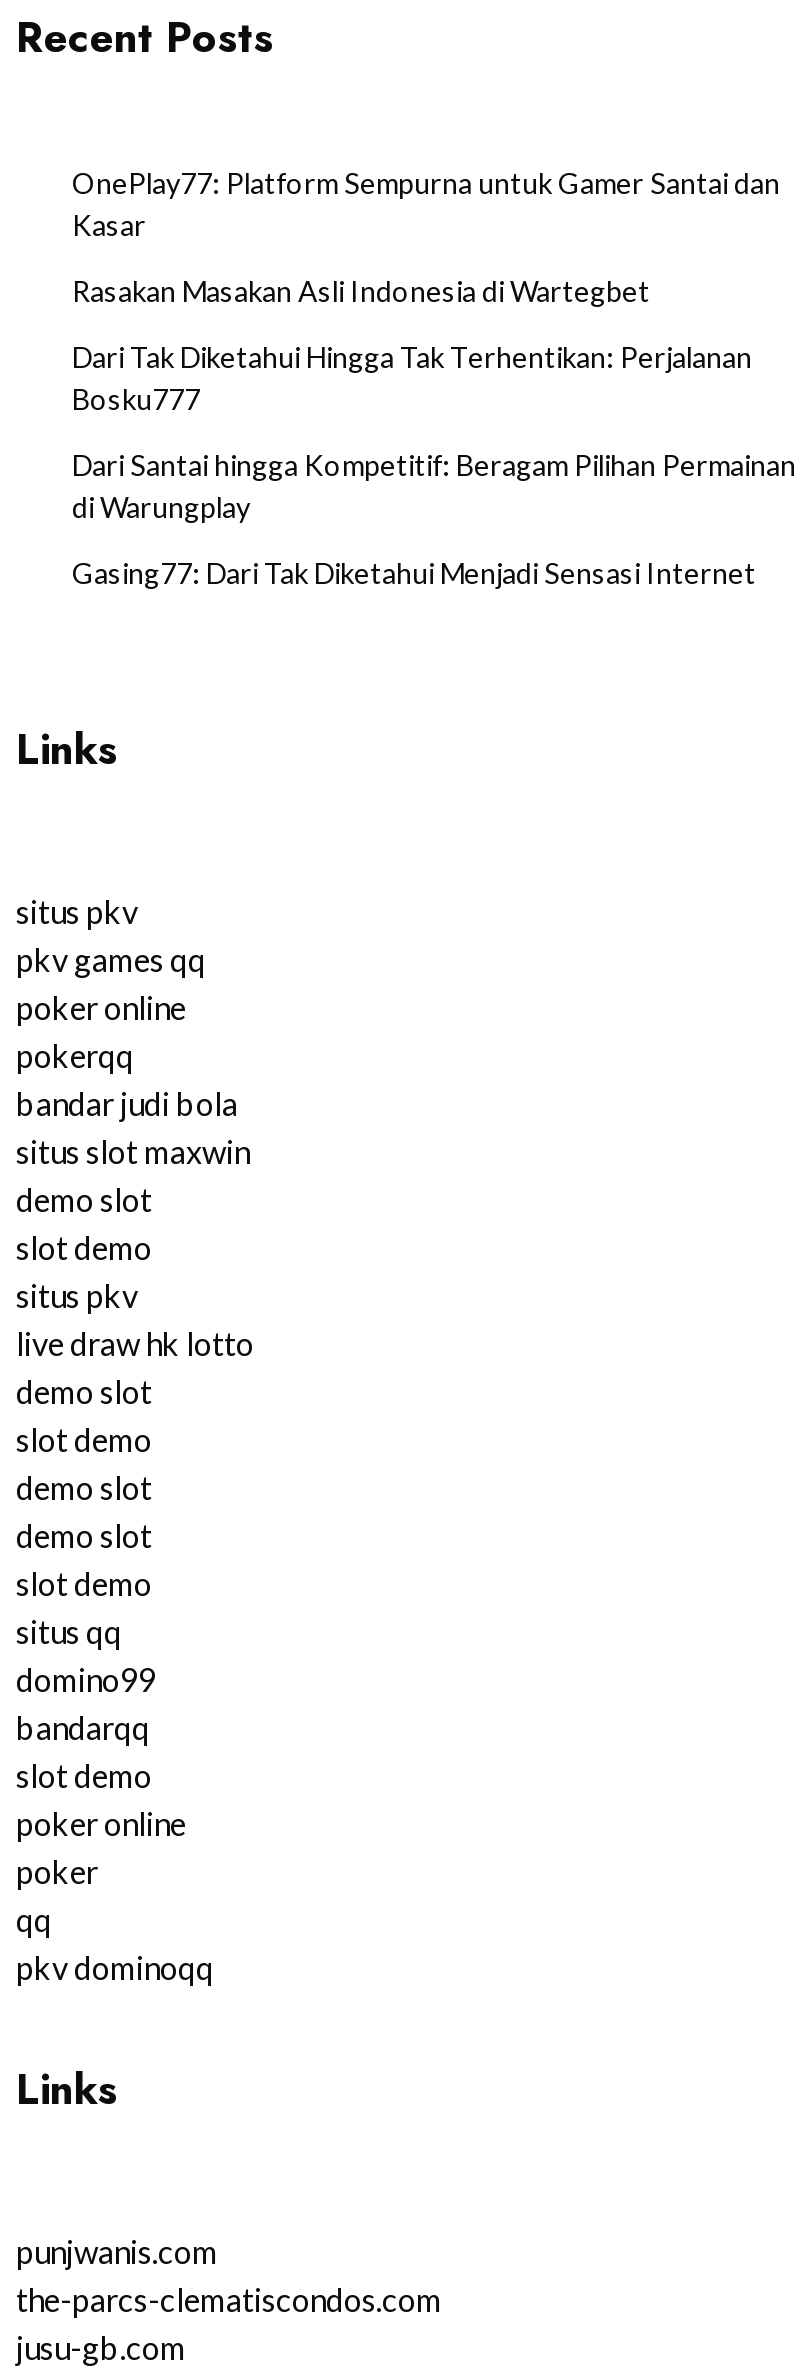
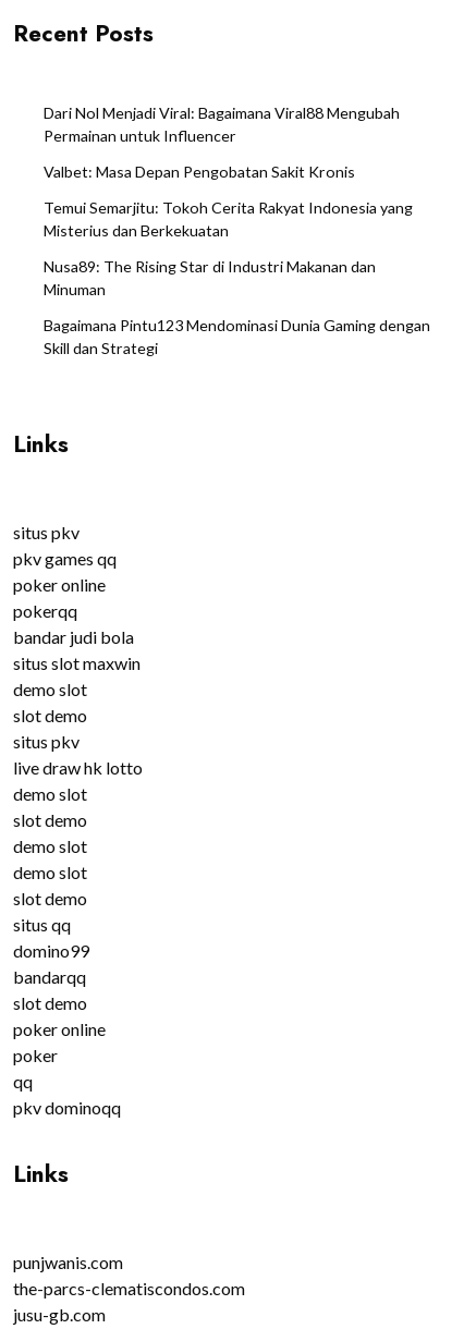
[72,167,780,243] OnePlay77: Platform Sempurna untuk Gamer Santai dan | Kasar -> [44,104,400,145] Dari Nol Menjadi Viral: Bagaimana Viral88 Mengubah | Permainan untuk Influencer
[72,275,650,309] Rasakan Masakan Asli Indonesia di Wartegbet -> [44,163,355,181] Valbet: Masa Depan Pengobatan Sakit Kronis
[72,341,752,417] Dari Tak Diketahui Hingga Tak Terhentikan: Perjalanan | Bosku777 -> [44,199,413,240] Temui Semarjitu: Tokoh Cerita Rakyat Indonesia yang | Misterius dan Berkekuatan
[72,449,796,525] Dari Santai hingga Kompetitif: Beragam Pilihan Permainan | di Warungplay -> [44,258,376,299] Nusa89: The Rising Star di Industri Makanan dan | Minuman
[72,557,756,591] Gasing77: Dari Tak Diketahui Menjadi Sensasi Internet -> [44,316,430,358] Bagaimana Pintu123 Mendominasi Dunia Gaming dengan | Skill dan Strategi

